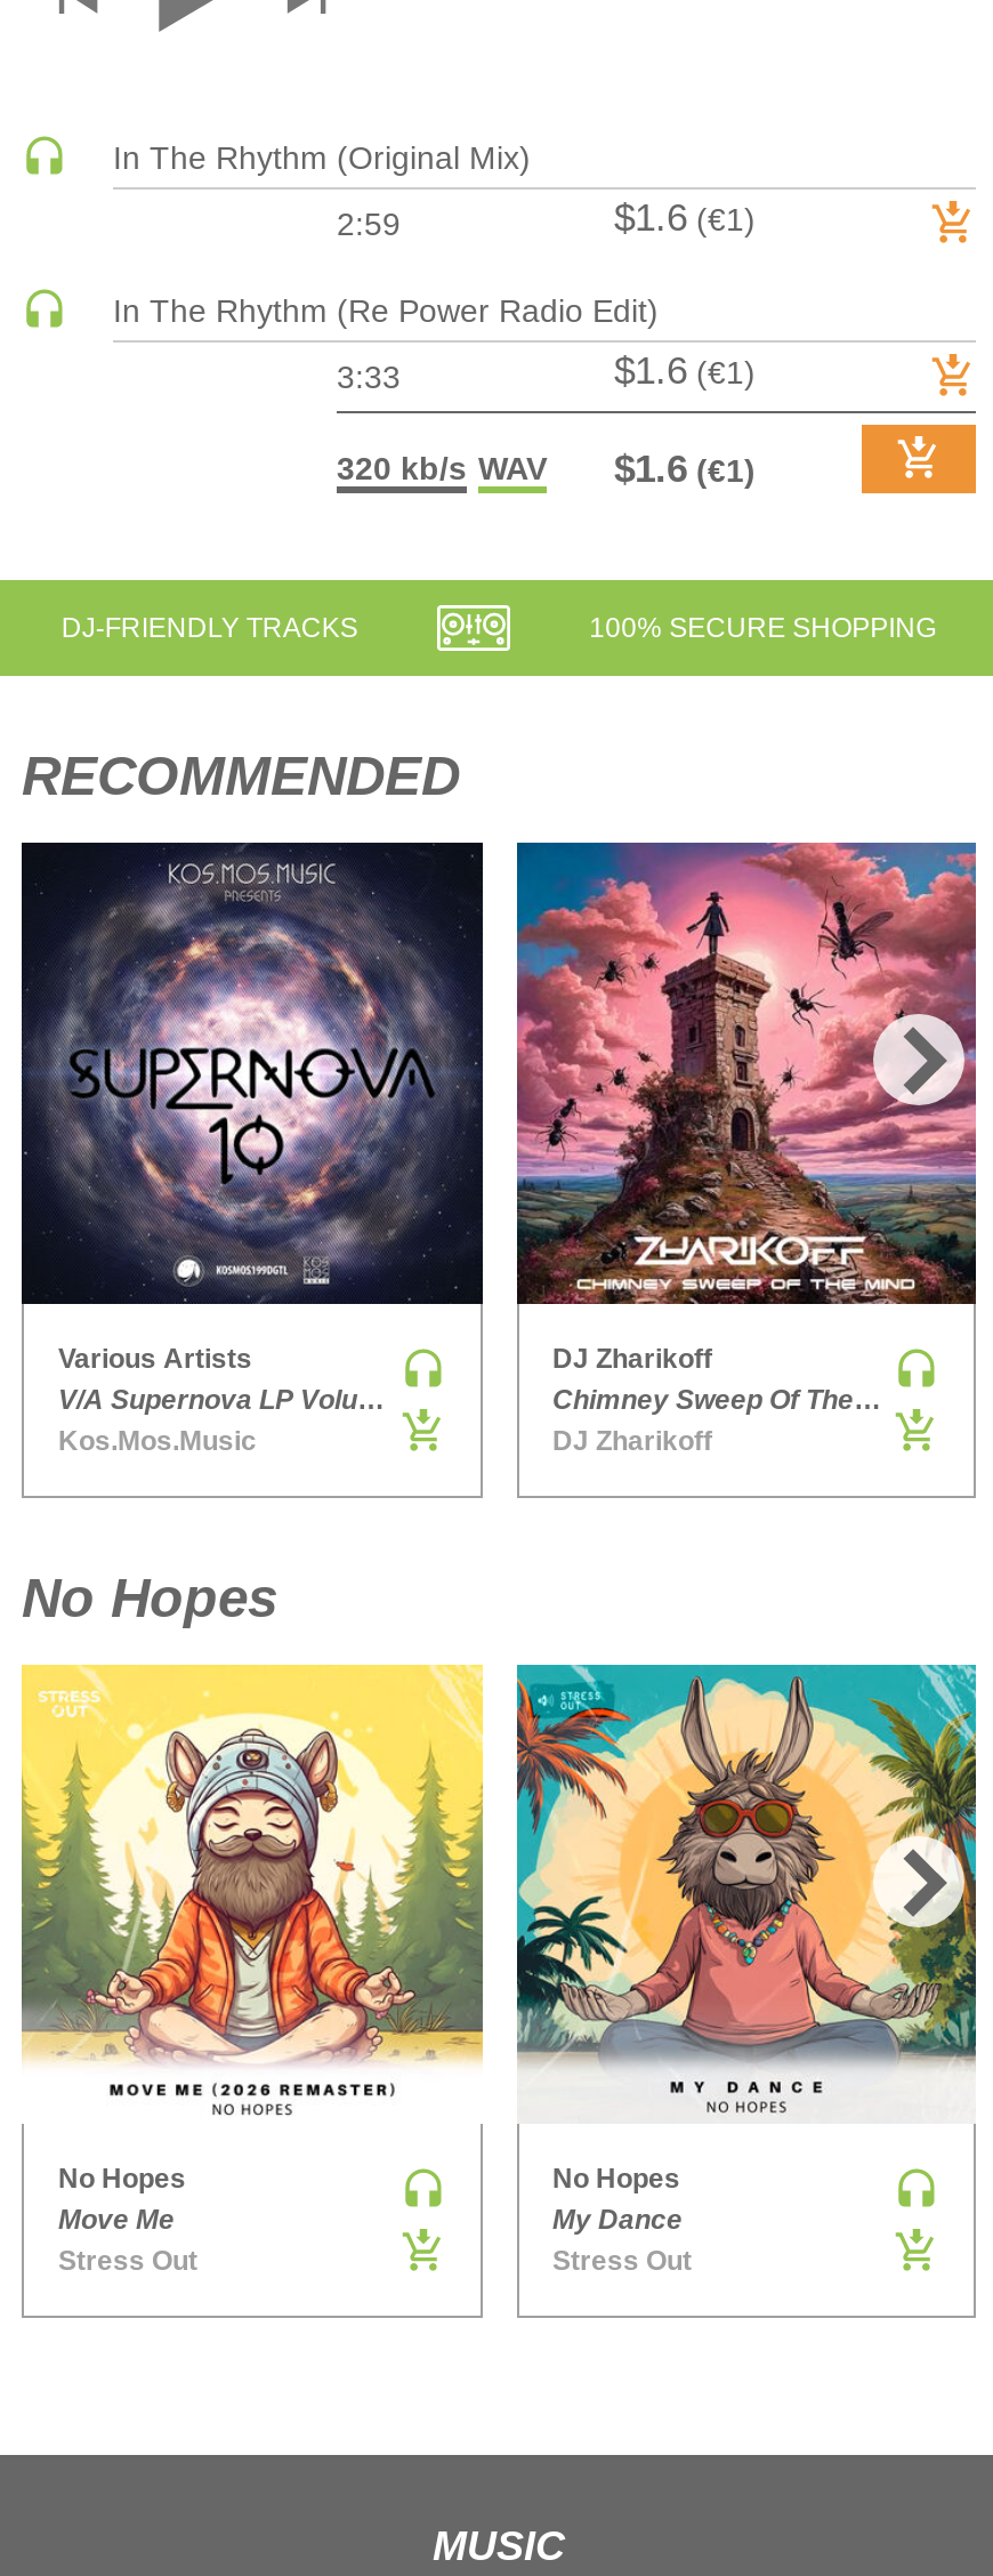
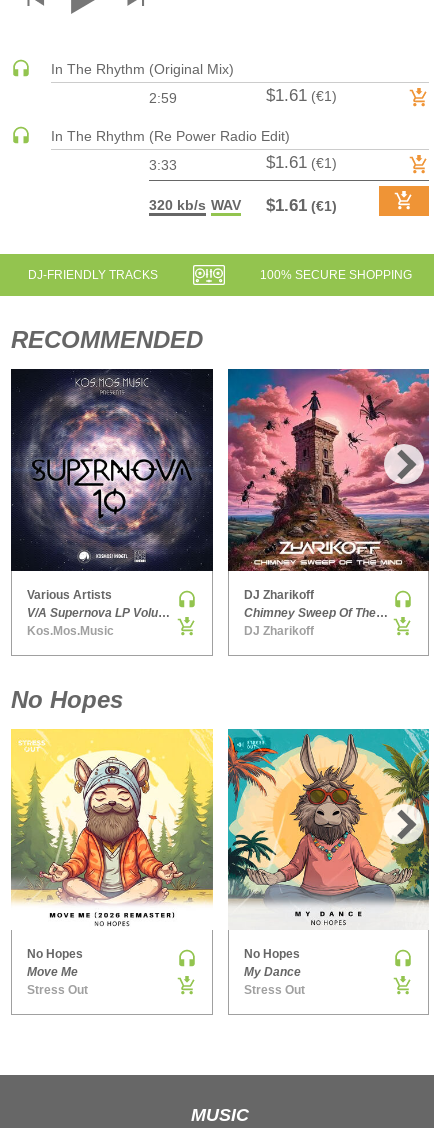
[614,196,756,240] $1.6 (€1) -> [266,86,337,105] $1.61 (€1)
[614,349,756,393] $1.6 (€1) -> [266,153,337,172] $1.61 (€1)
[614,448,756,491] $1.6 (€1) -> [266,196,337,215] $1.61 (€1)

